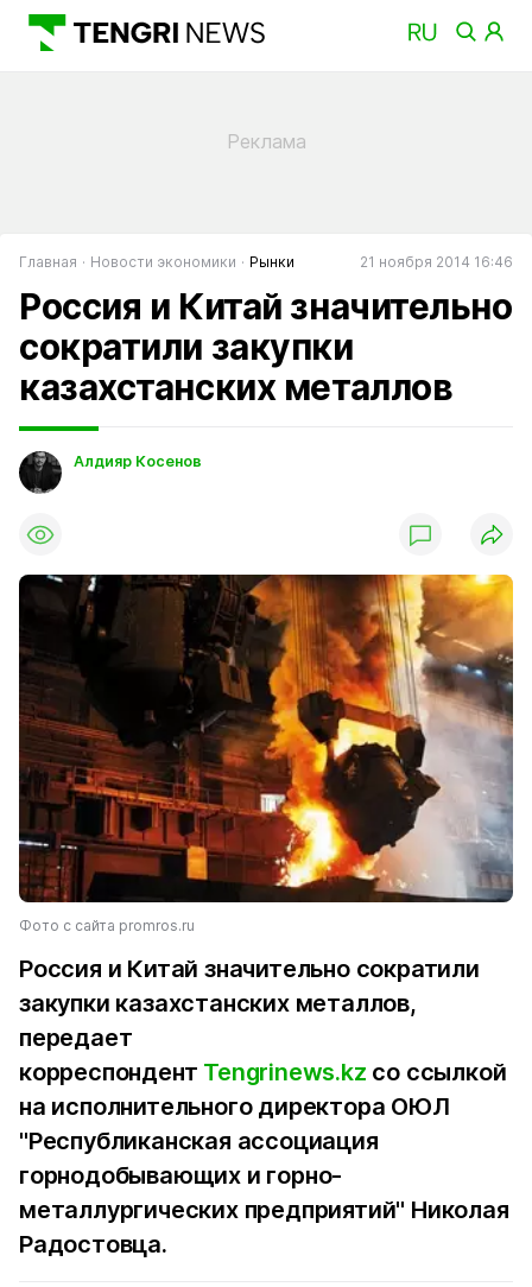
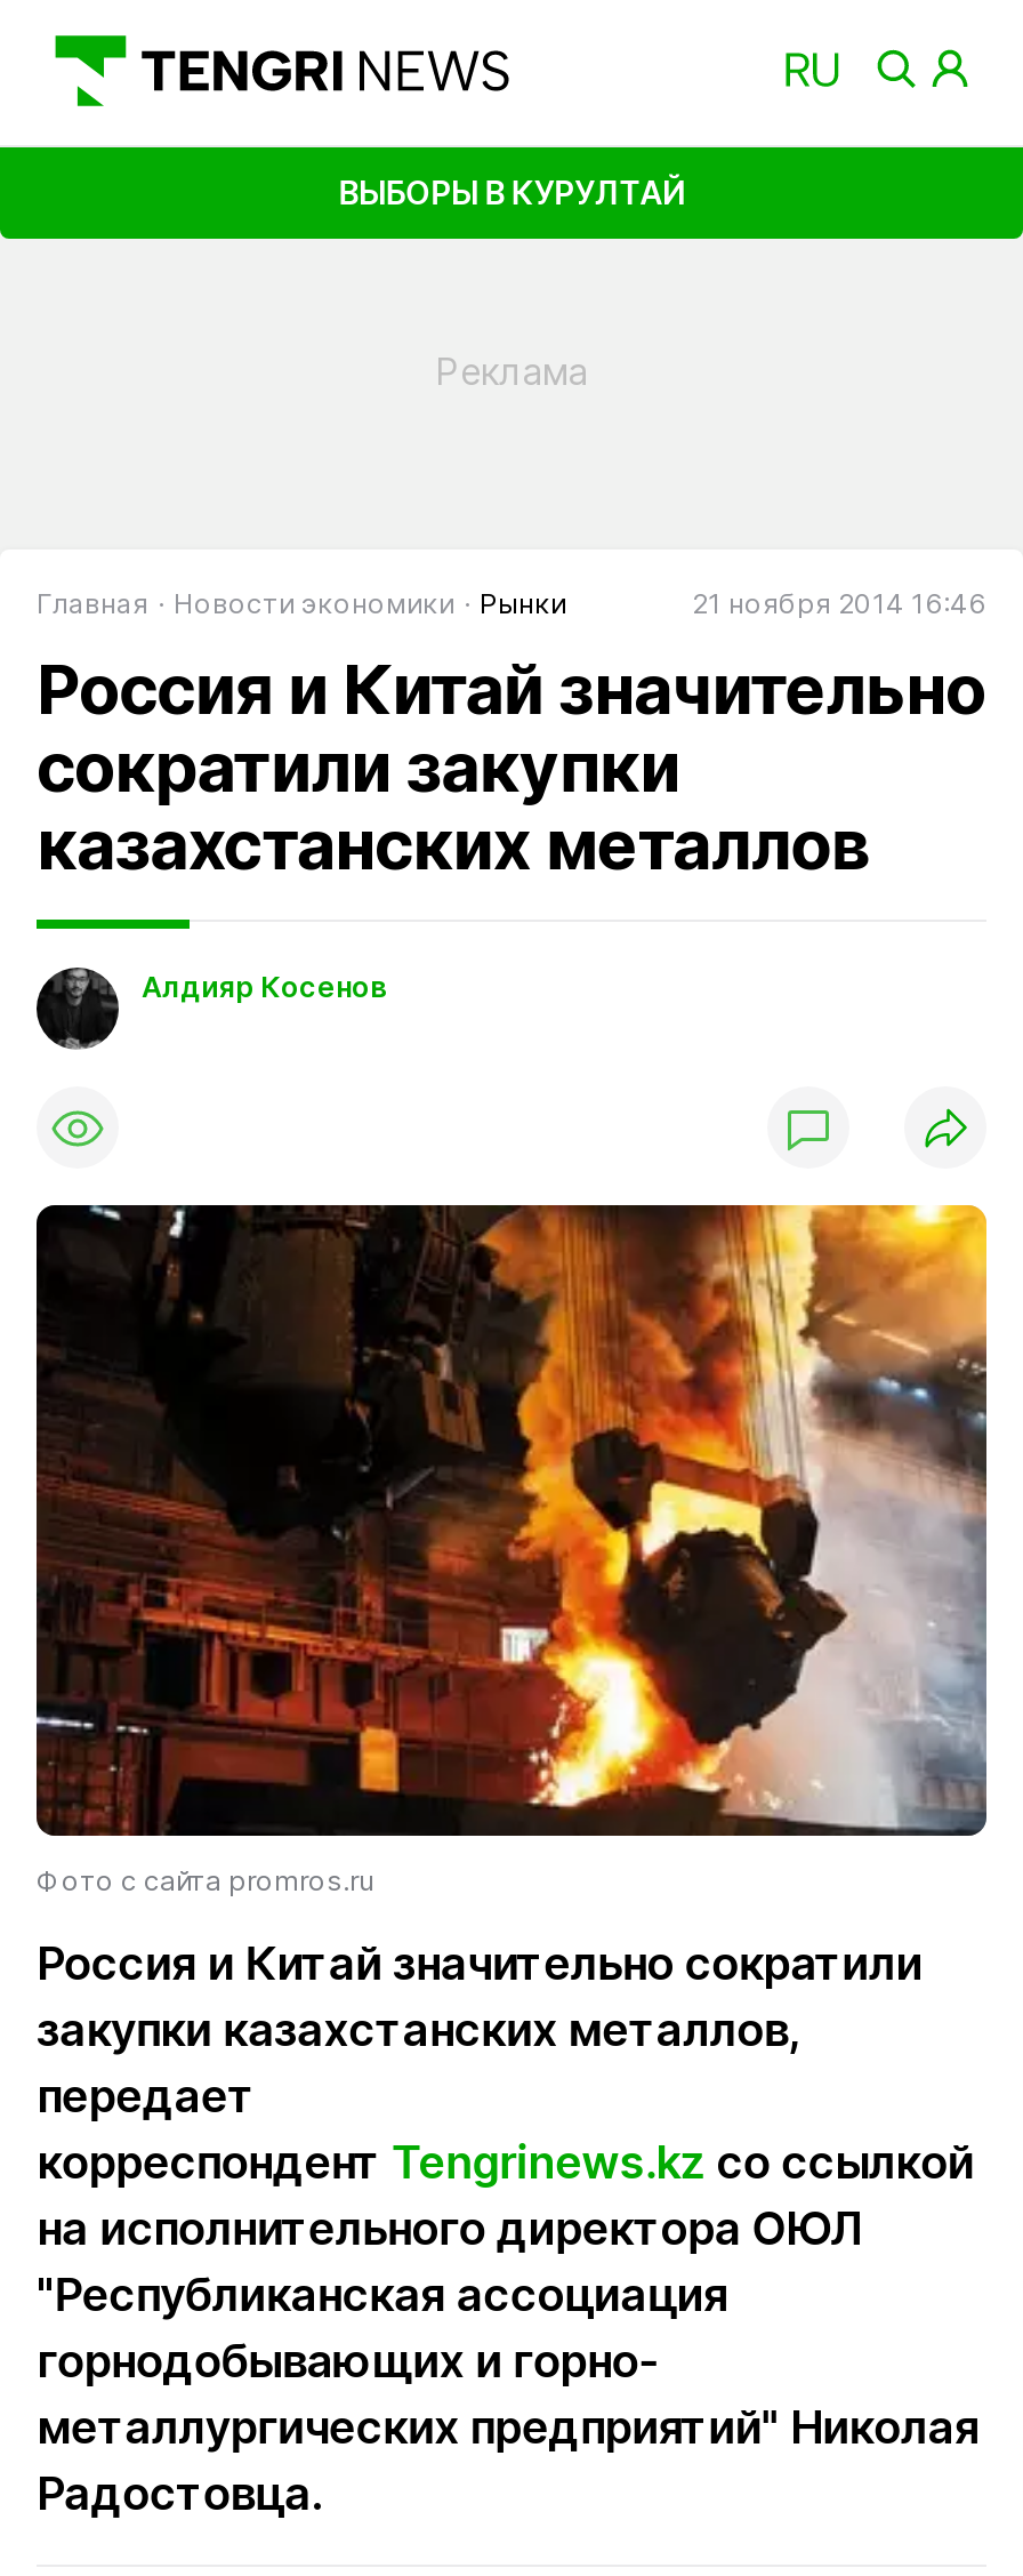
none -> [338,172,685,211] ВЫБОРЫ В КУРУЛТАЙ

